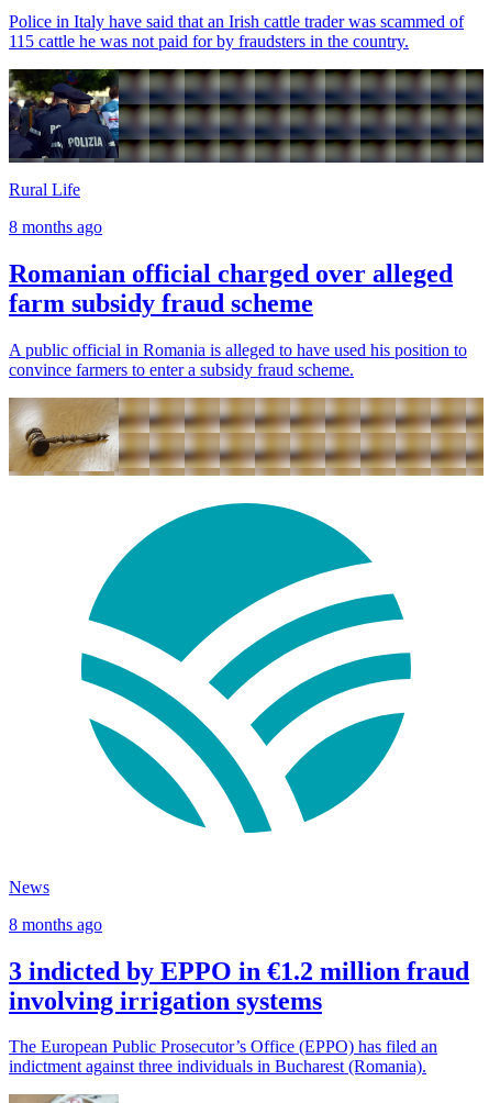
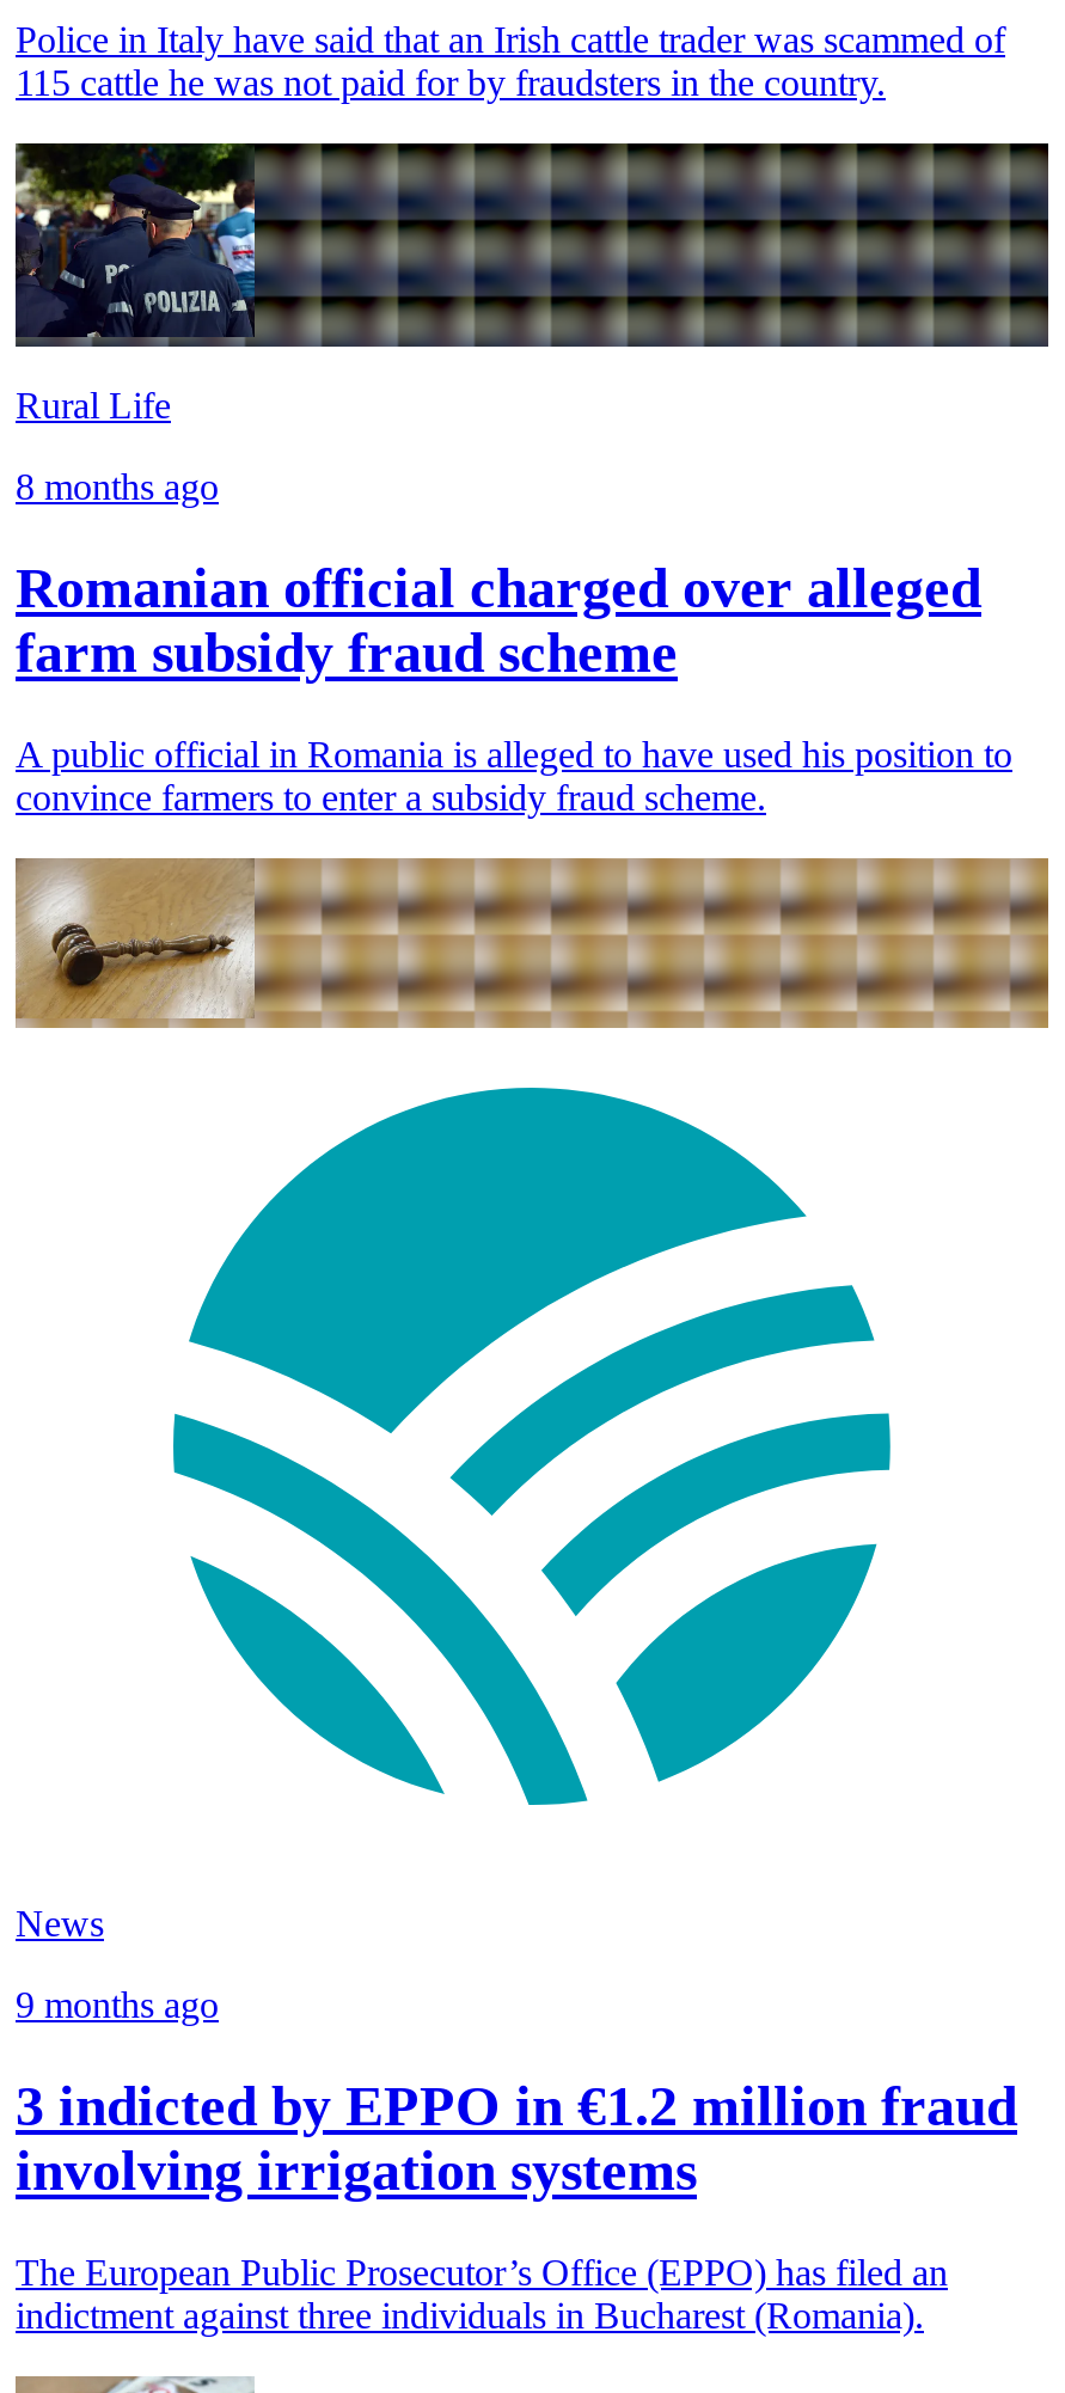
[9,915,102,933] 8 months ago -> [16,1983,219,2024] 9 months ago

